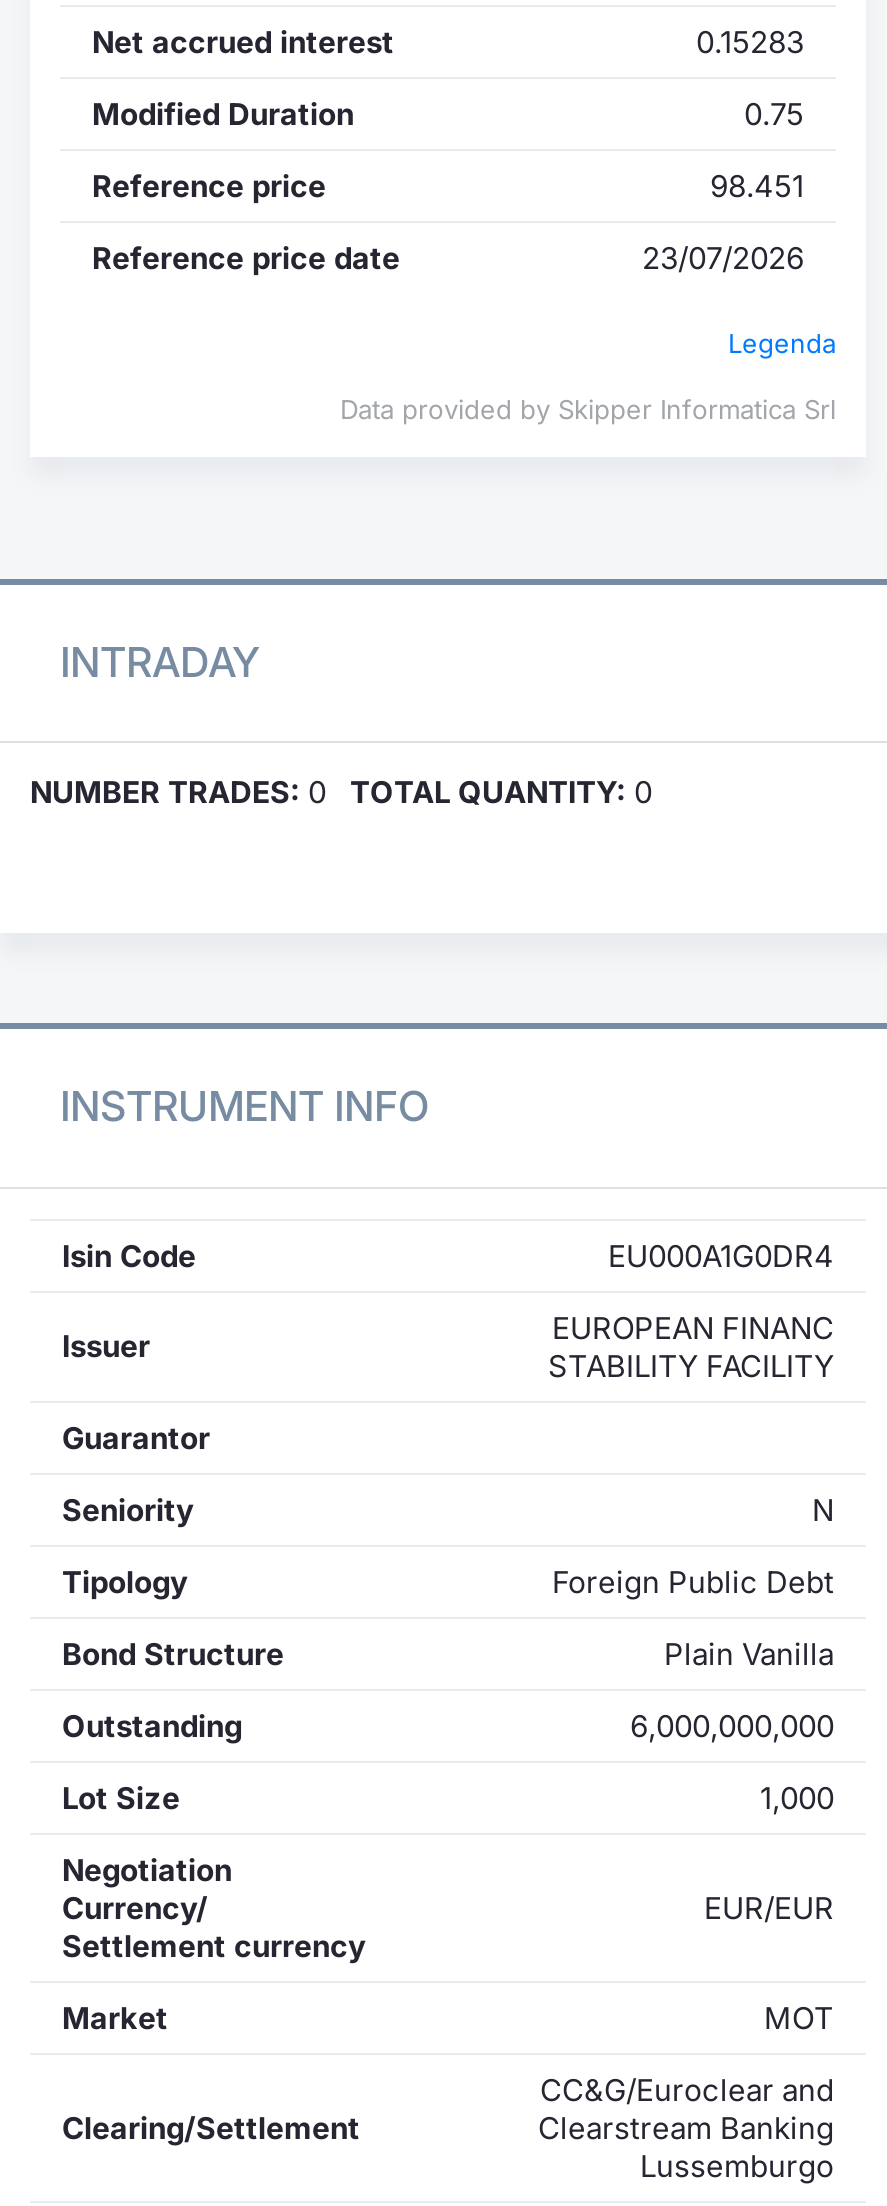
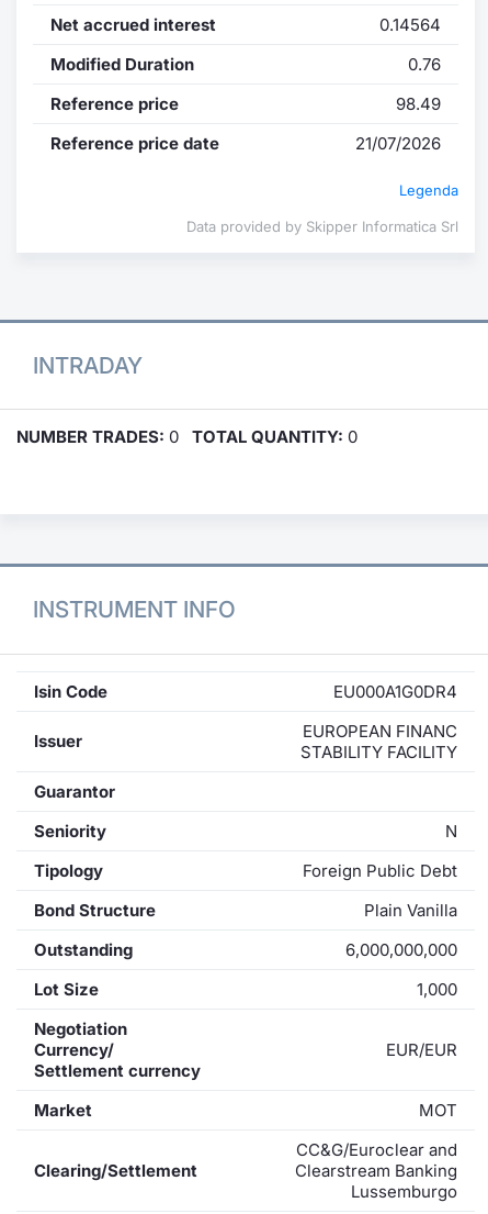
[696,22,804,60] 0.15283 -> [379,14,441,35] 0.14564
[744,94,804,132] 0.75 -> [408,53,441,74] 0.76
[710,166,804,204] 98.451 -> [396,93,441,114] 98.49
[642,238,804,276] 23/07/2026 -> [355,132,441,153] 21/07/2026

